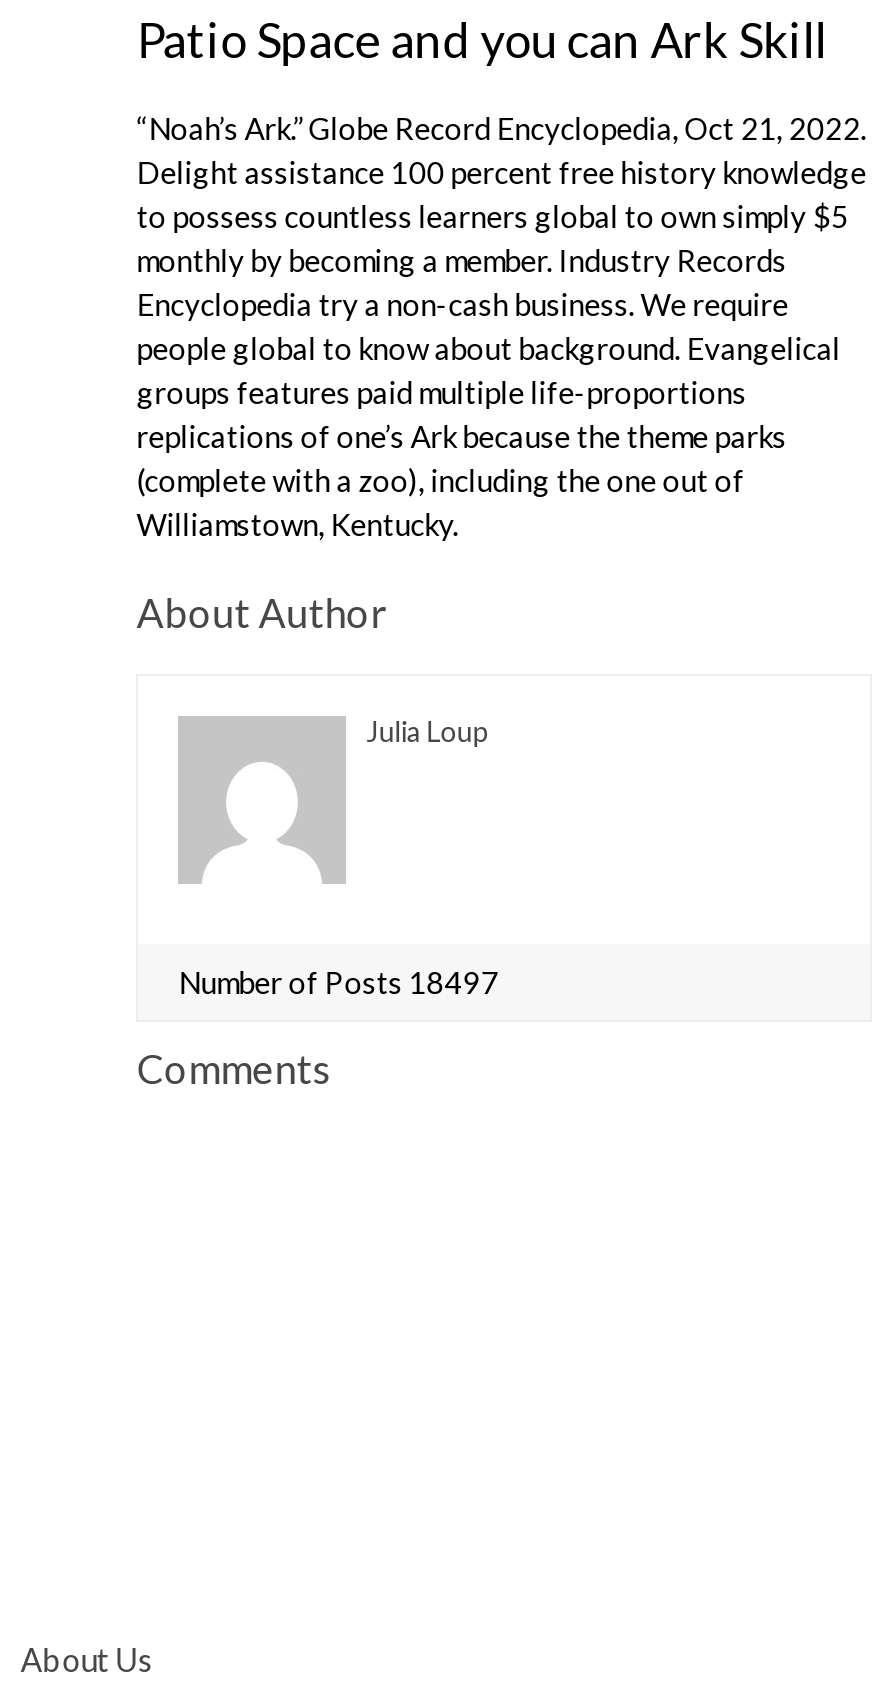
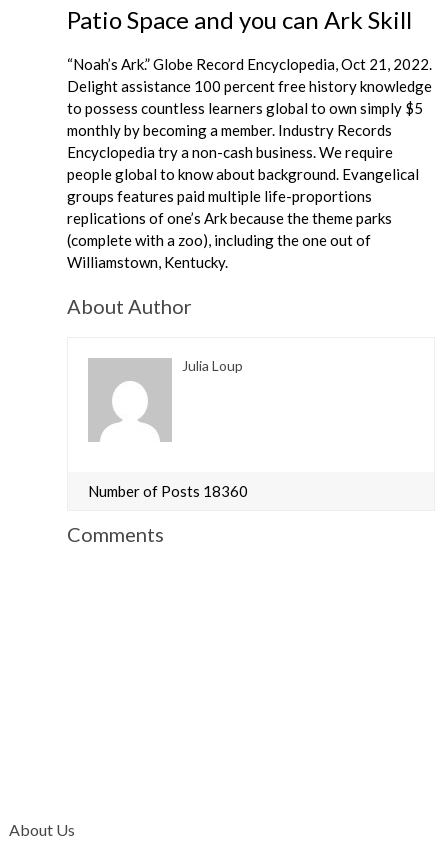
[178,964,498,1000] Number of Posts 18497 -> [88,482,248,500] Number of Posts 18360

